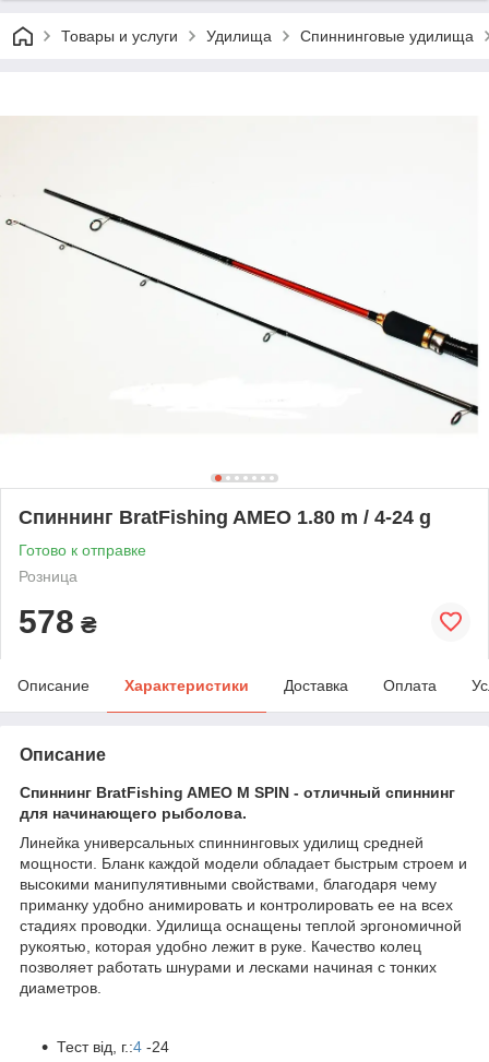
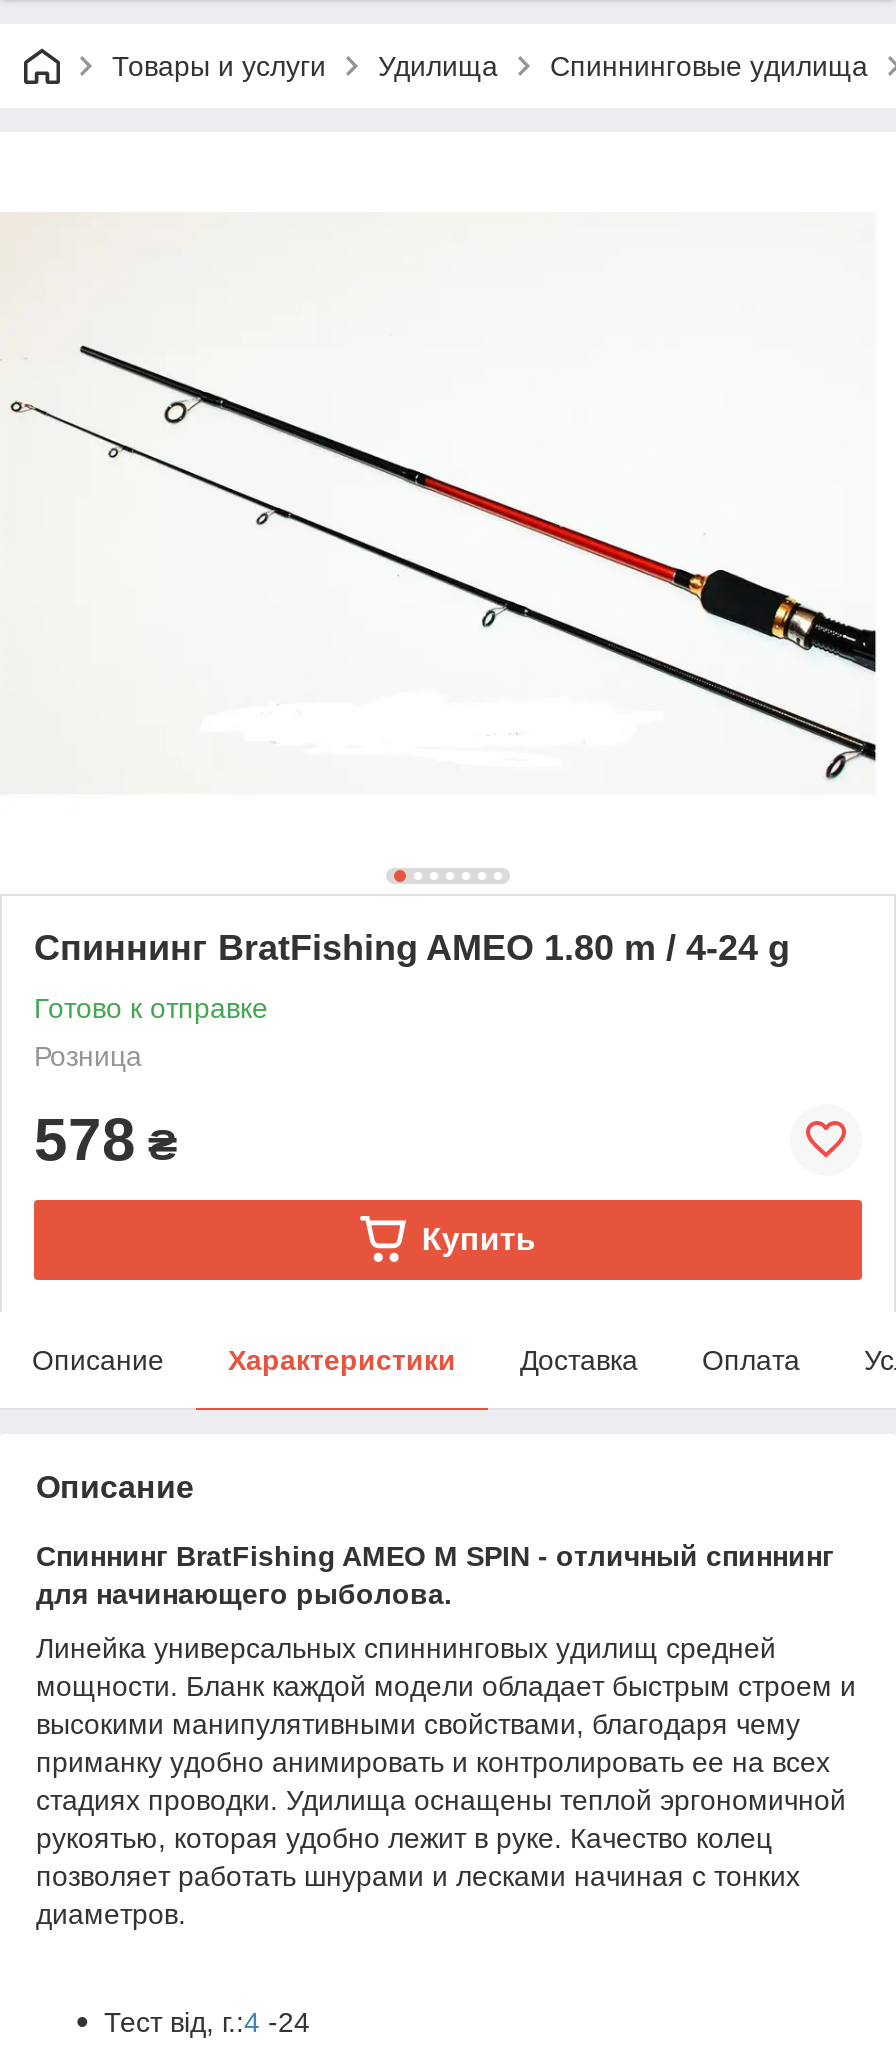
none -> [422,1222,536,1256] Купить

